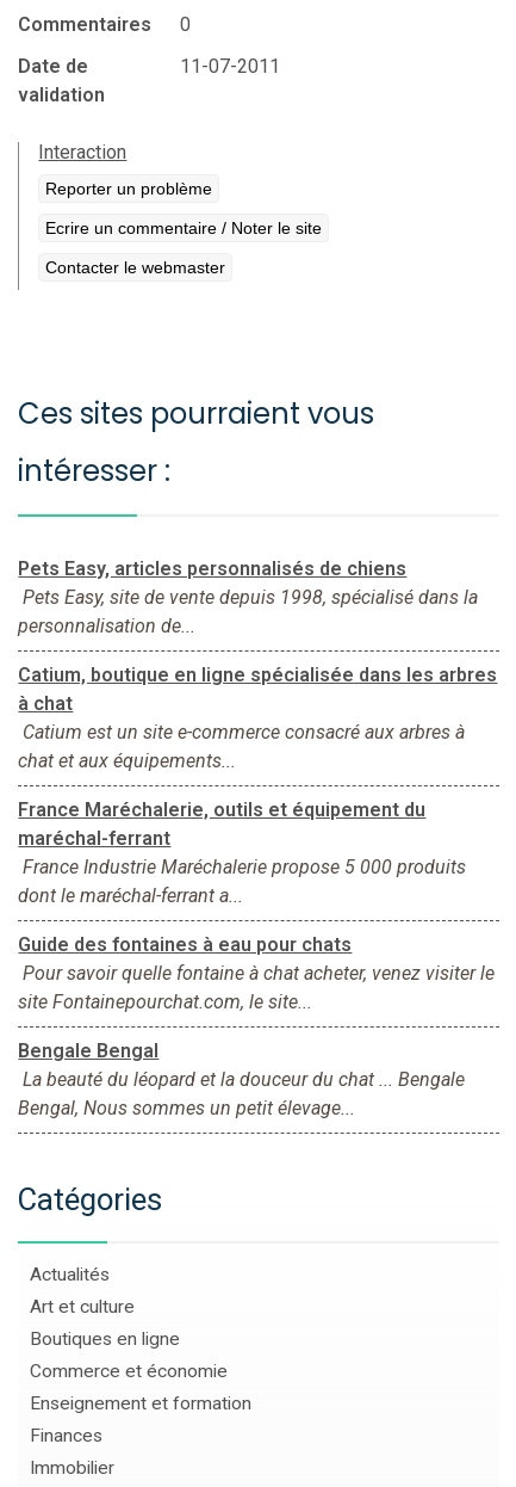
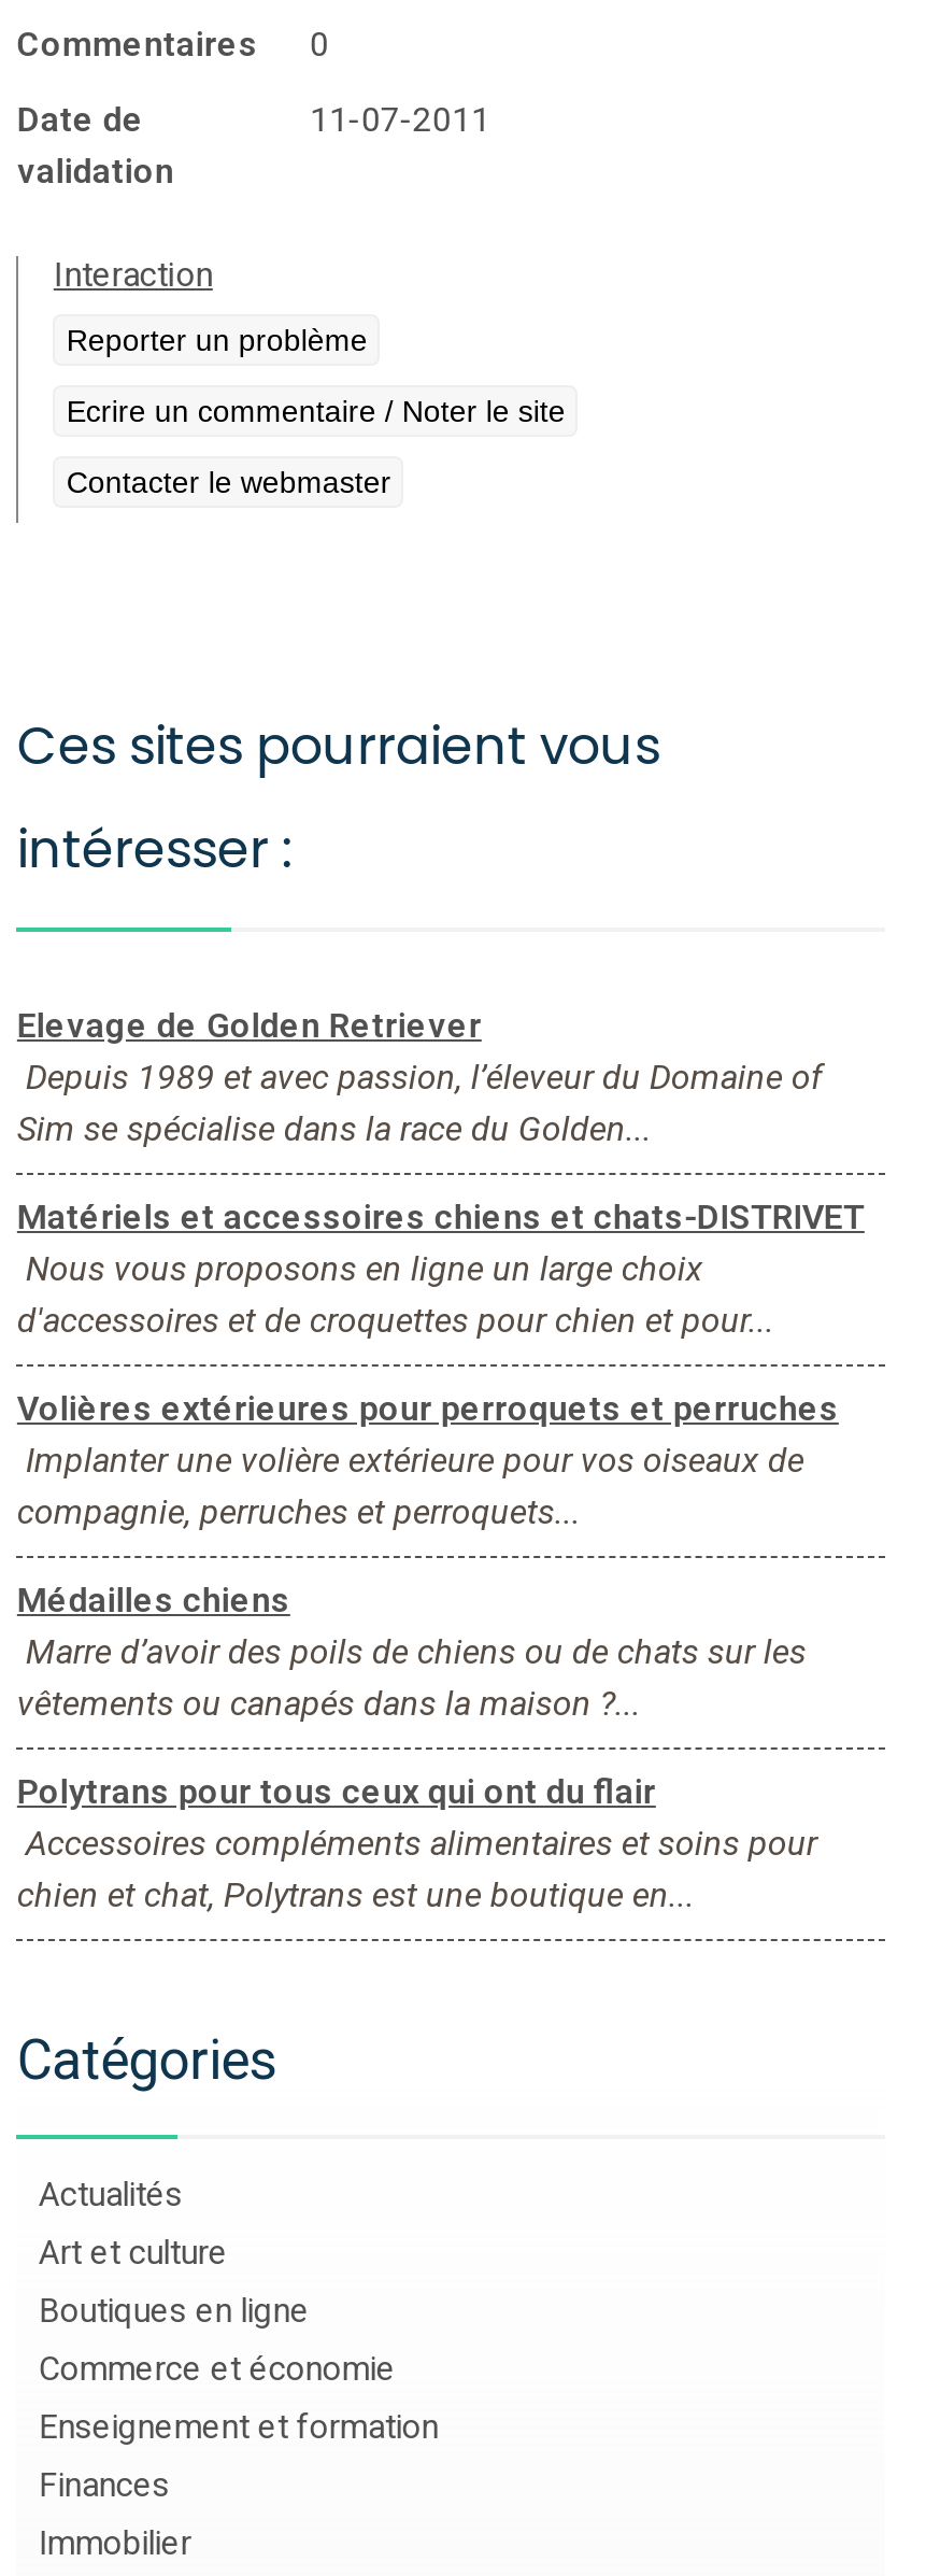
[18,557,478,637] Pets Easy, articles personnalisés de chiens | Pets Easy, site de vente depuis 1998, spécialisé dans la | personnalisation de... -> [17,1005,821,1149] Elevage de Golden Retriever | Depuis 1989 et avec passion, l’éleveur du Domaine of | Sim se spécialise dans la race du Golden...
[18,664,497,772] Catium, boutique en ligne spécialisée dans les arbres | à chat | Catium est un site e-commerce consacré aux arbres à | chat et aux équipements... -> [17,1197,864,1341] Matériels et accessoires chiens et chats-DISTRIVET | Nous vous proposons en ligne un large choix | d'accessoires et de croquettes pour chien et pour...
[18,798,466,907] France Maréchalerie, outils et équipement du | maréchal-ferrant | France Industrie Maréchalerie propose 5 000 produits | dont le maréchal-ferrant a... -> [17,1388,839,1532] Volières extérieures pour perroquets et perruches | Implanter une volière extérieure pour vos oiseaux de | compagnie, perruches et perroquets...
[18,933,495,1013] Guide des fontaines à eau pour chats | Pour savoir quelle fontaine à chat acheter, venez visiter le | site Fontainepourchat.com, le site... -> [17,1580,806,1724] Médailles chiens | Marre d’avoir des poils de chiens ou de chats sur les | vêtements ou canapés dans la maison ?...
[18,1039,465,1119] Bengale Bengal | La beauté du léopard et la douceur du chat ... Bengale | Bengal, Nous sommes un petit élevage... -> [17,1771,817,1915] Polytrans pour tous ceux qui ont du flair | Accessoires compléments alimentaires et soins pour | chien et chat, Polytrans est une boutique en...

